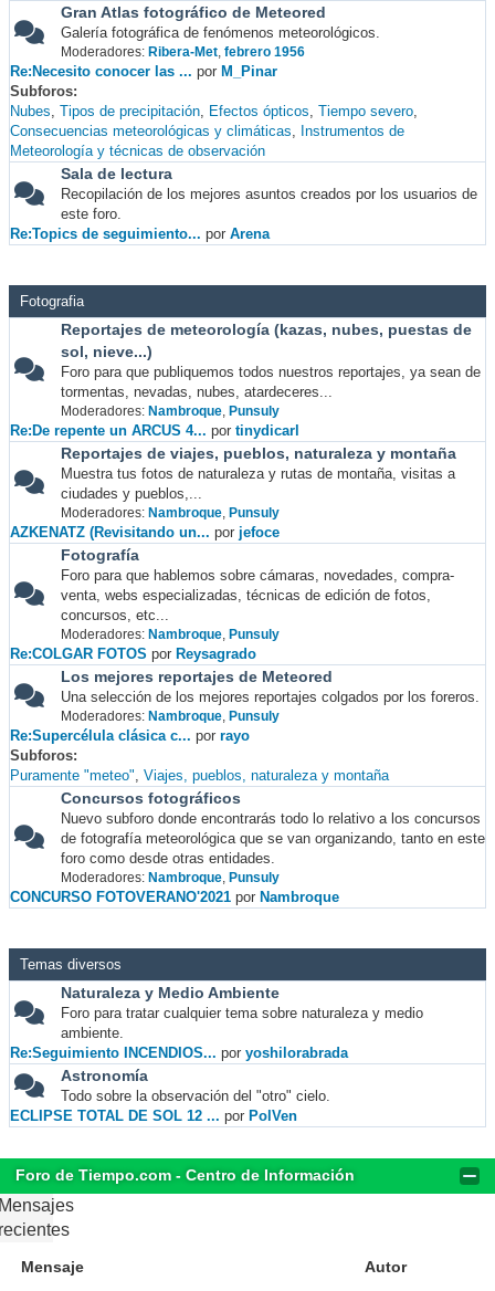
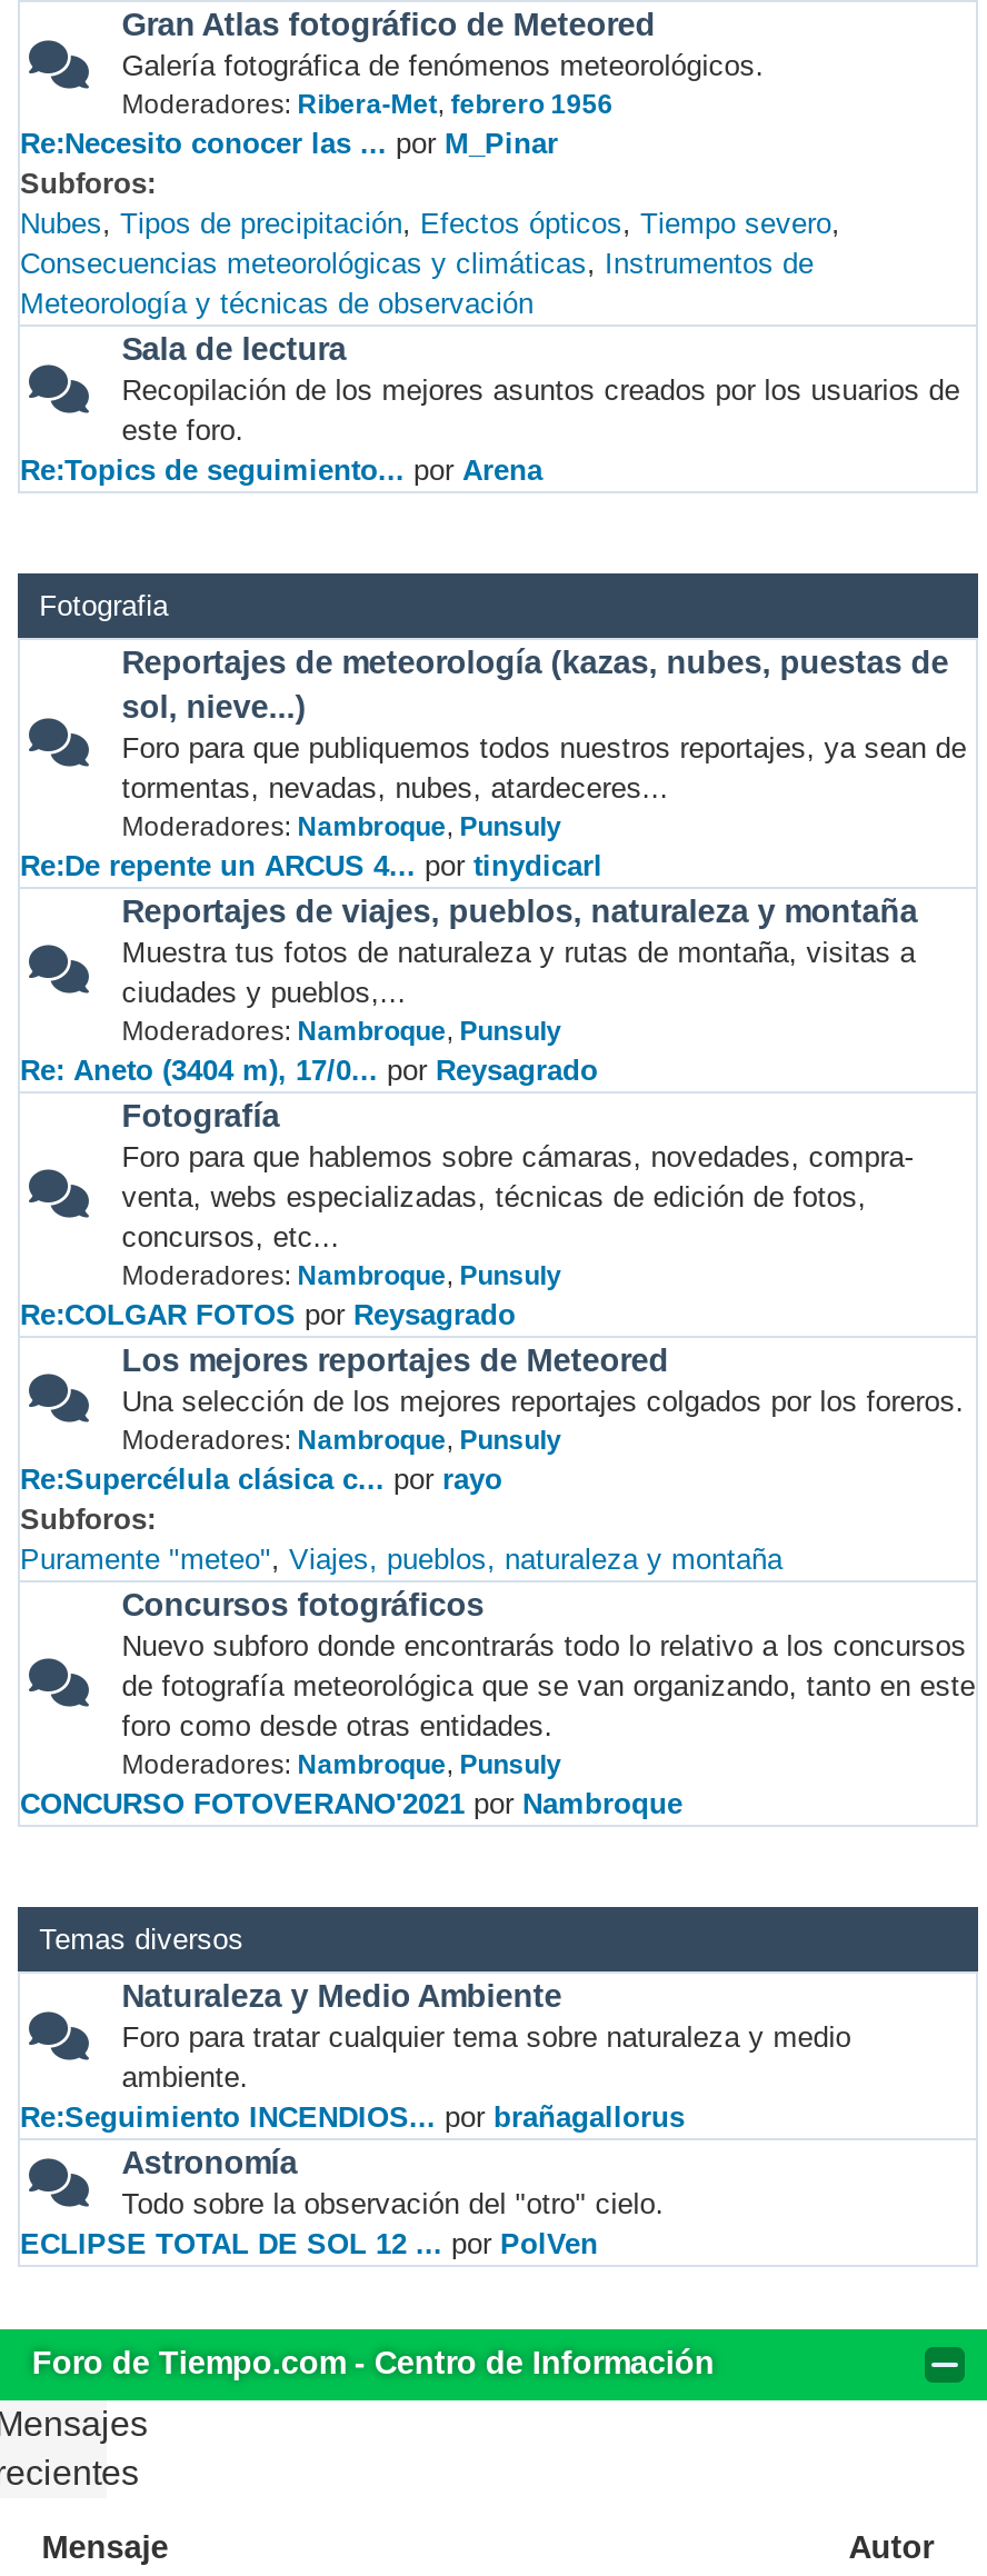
[10,524,280,540] AZKENATZ (Revisitando un... por jefoce -> [20,1053,598,1087] Re: Aneto (3404 m), 17/0... por Reysagrado
[10,1044,348,1061] Re:Seguimiento INCENDIOS... por yoshilorabrada -> [20,2100,685,2133] Re:Seguimiento INCENDIOS... por brañagallorus

